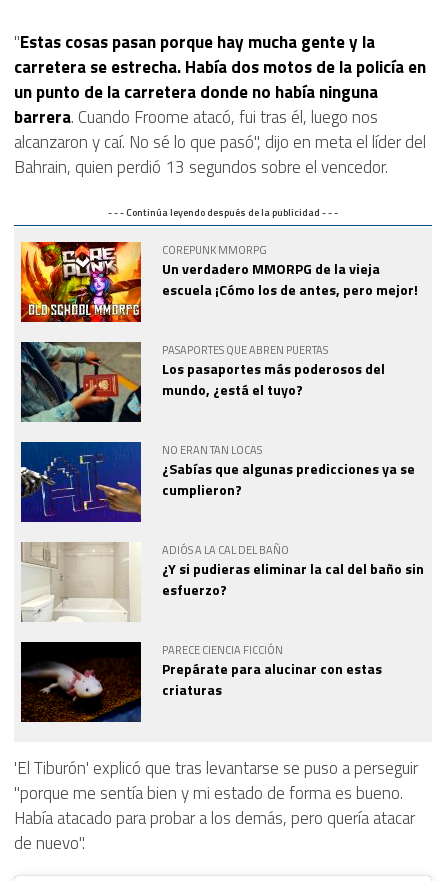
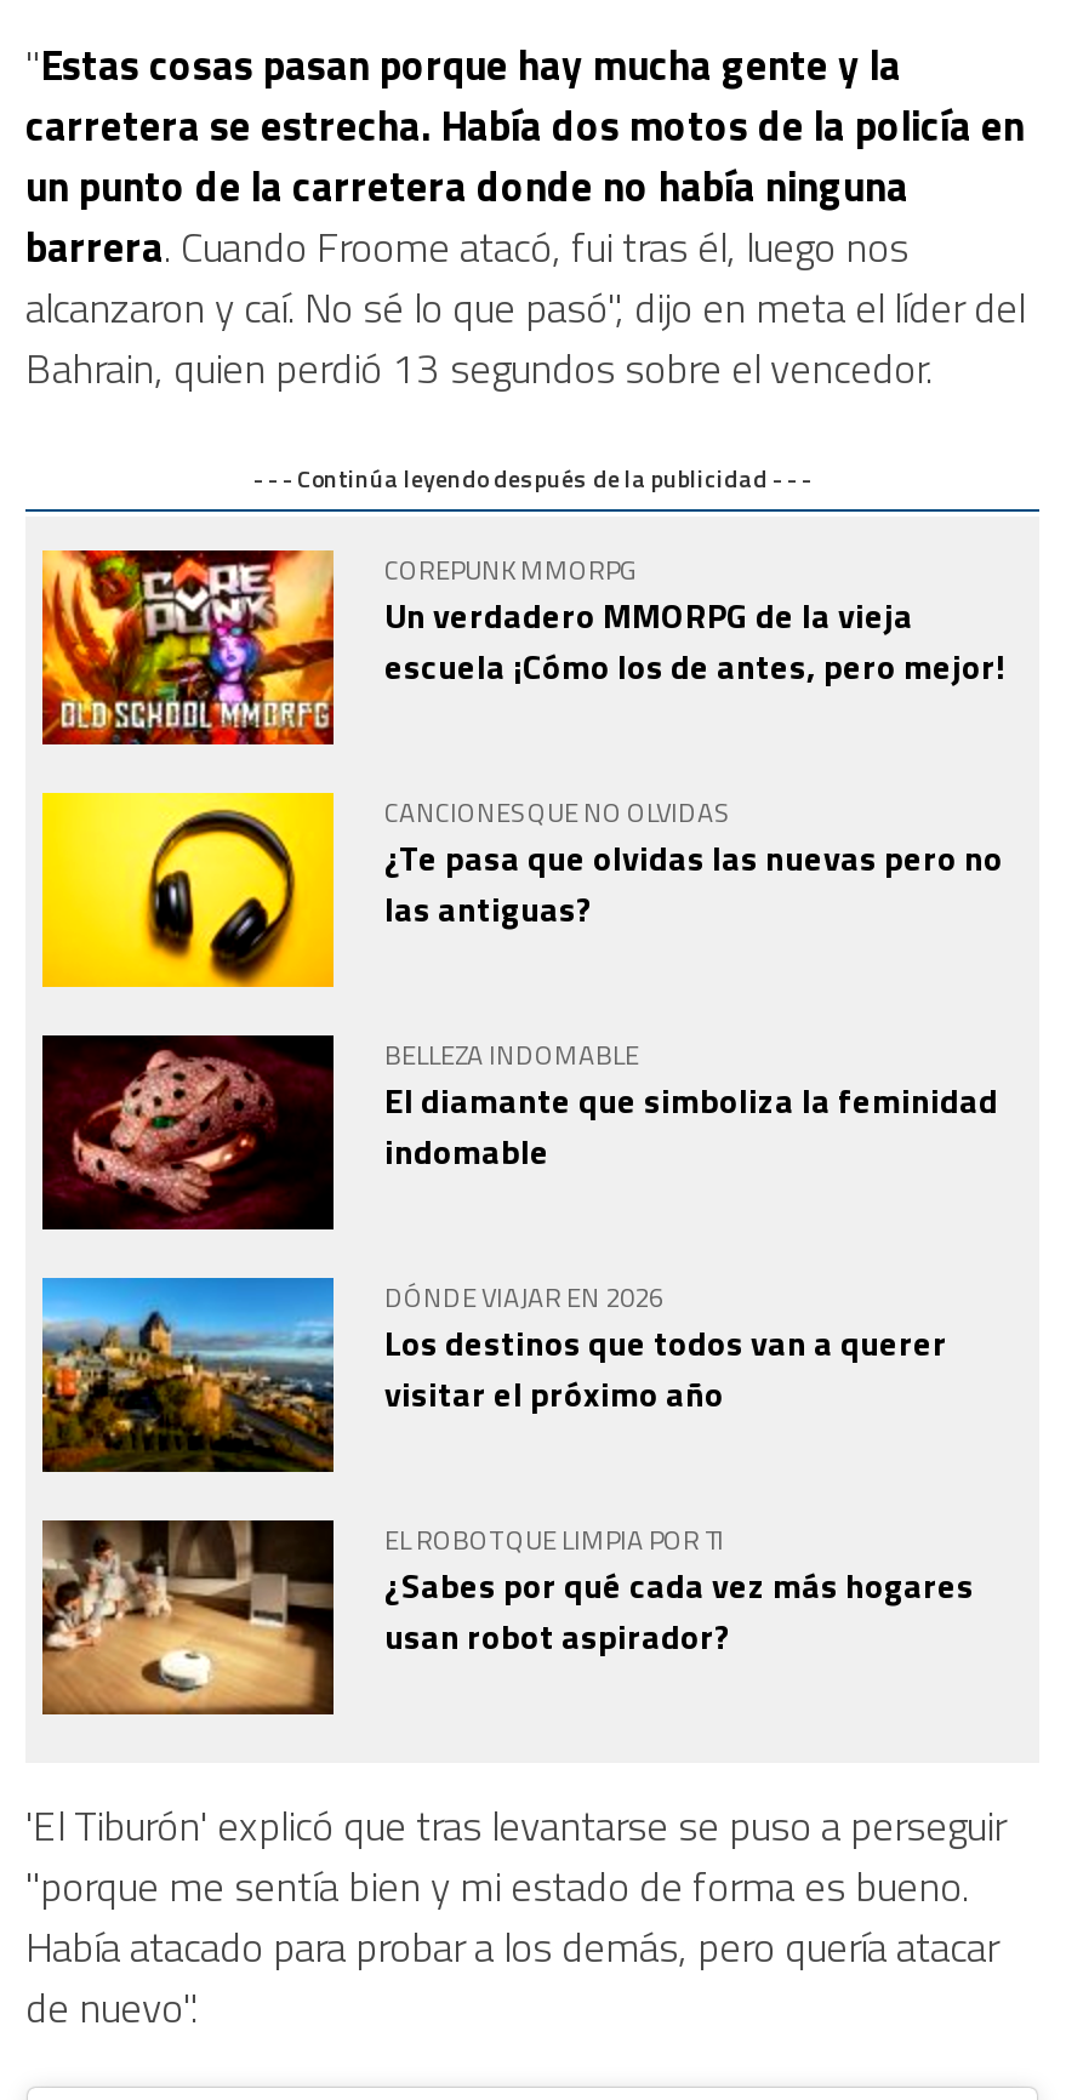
[20,341,385,423] [image] | PASAPORTES QUE ABREN PUERTAS | Los pasaportes más poderosos del | mundo, ¿está el tuyo? -> [40,791,1003,989] [image] | CANCIONES QUE NO OLVIDAS | ¿Te pasa que olvidas las nuevas pero no | las antiguas?
[20,441,415,523] [image] | NO ERAN TAN LOCAS | ¿Sabías que algunas predicciones ya se | cumplieron? -> [40,1033,998,1232] [image] | BELLEZA INDOMABLE | El diamante que simboliza la feminidad | indomable
[20,541,424,622] [image] | ADIÓS A LA CAL DEL BAÑO | ¿Y si pudieras eliminar la cal del baño sin | esfuerzo? -> [40,1276,947,1474] [image] | DÓNDE VIAJAR EN 2026 | Los destinos que todos van a querer | visitar el próximo año
[20,641,382,723] [image] | PARECE CIENCIA FICCIÓN | Prepárate para alucinar con estas | criaturas -> [40,1518,974,1717] [image] | EL ROBOT QUE LIMPIA POR TI | ¿Sabes por qué cada vez más hogares | usan robot aspirador?

